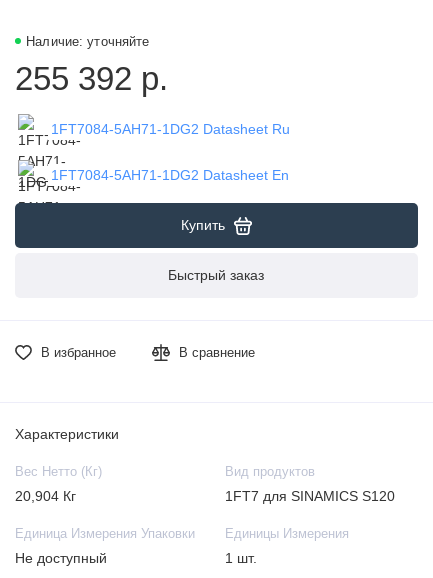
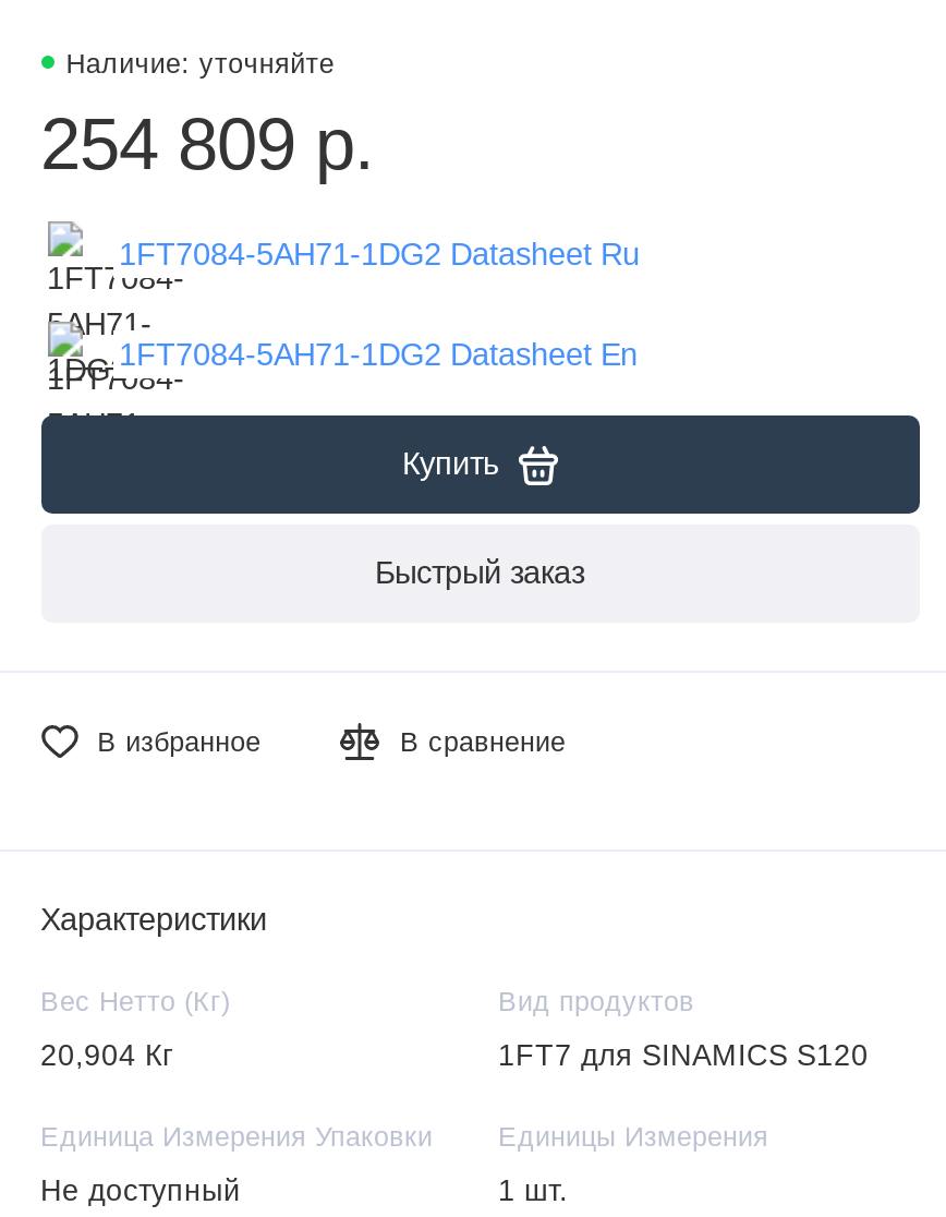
[14,60,167,97] 255 392 р. -> [40,103,374,184] 254 809 р.

